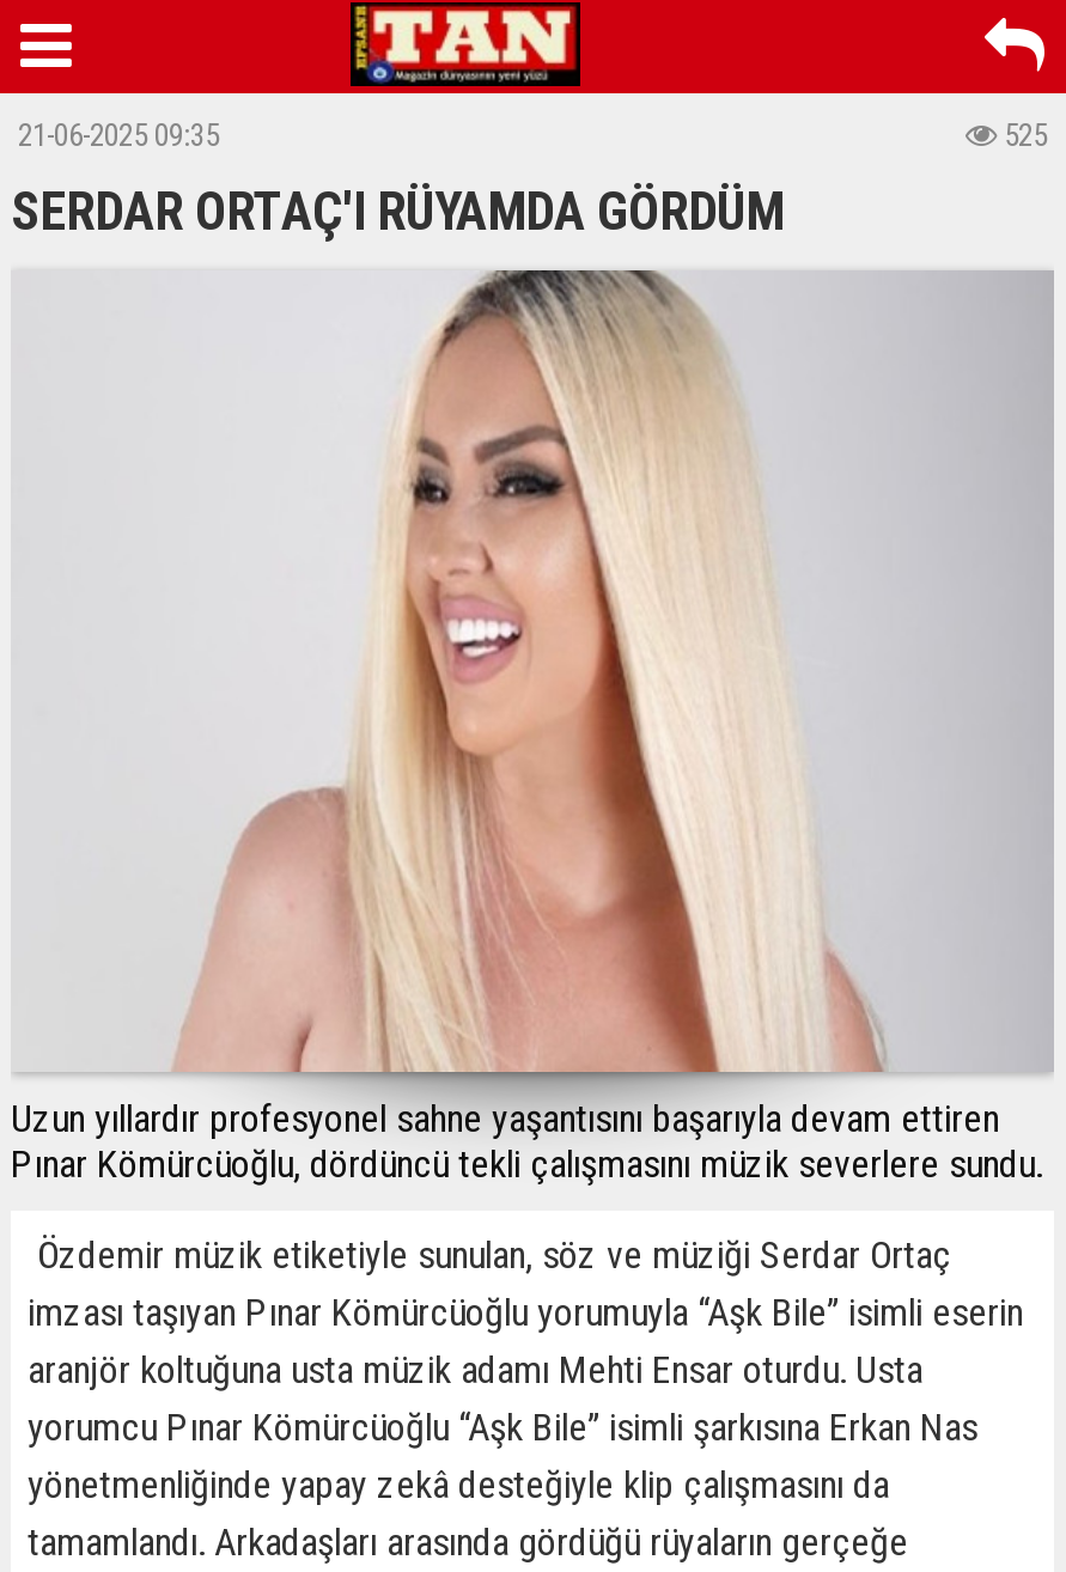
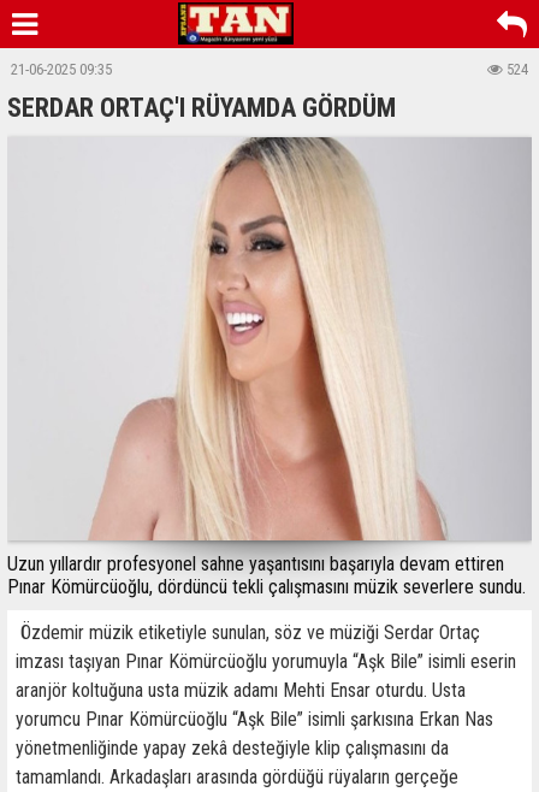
[997,117,1047,153] 525 -> [503,60,528,78] 524

